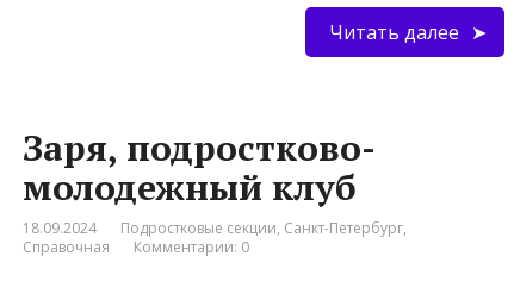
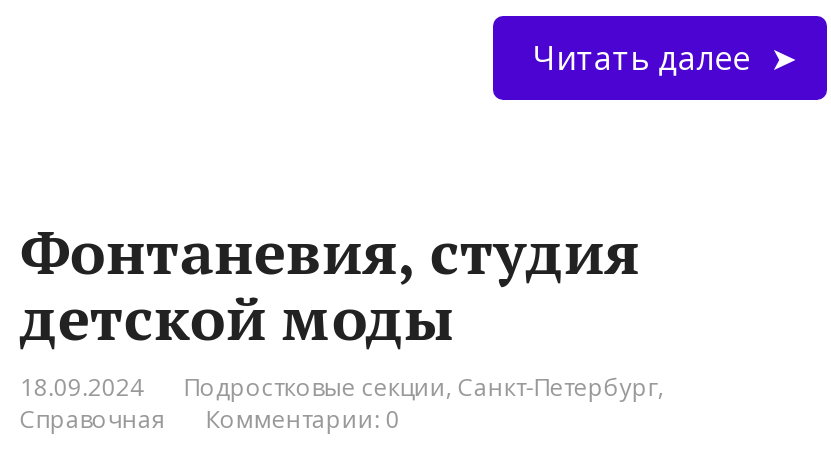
[23,124,376,211] Заря, подростково- | молодежный клуб -> [20,212,640,358] Фонтаневия, студия | детской моды

